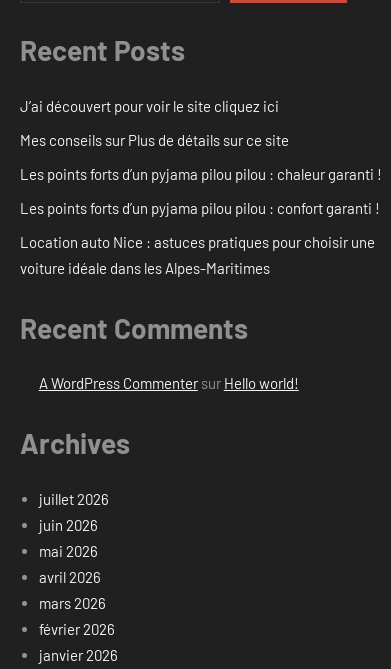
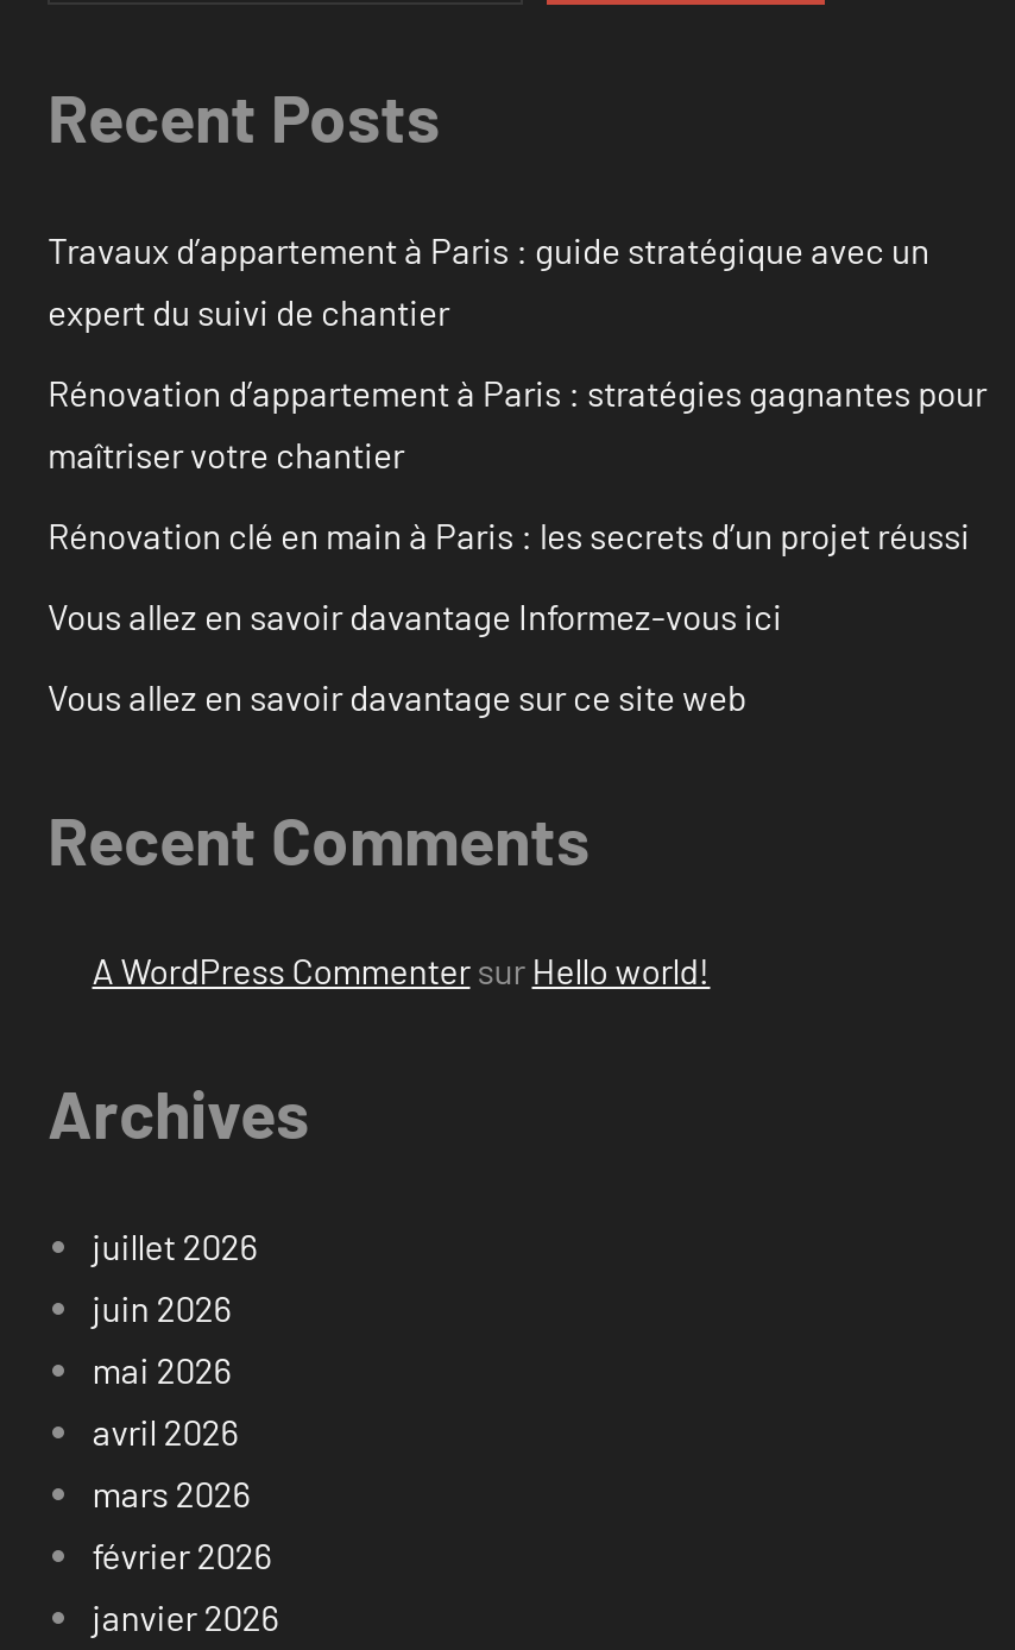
[20,97,279,115] J’ai découvert pour voir le site cliquez ici -> [48,228,929,332] Travaux d’appartement à Paris : guide stratégique avec un | expert du suivi de chantier
[20,131,289,149] Mes conseils sur Plus de détails sur ce site -> [48,370,986,475] Rénovation d’appartement à Paris : stratégies gagnantes pour | maîtriser votre chantier
[20,165,382,183] Les points forts d’un pyjama pilou pilou : chaleur garanti ! -> [48,513,970,556] Rénovation clé en main à Paris : les secrets d’un projet réussi
[20,199,380,217] Les points forts d’un pyjama pilou pilou : confort garanti ! -> [48,594,782,637] Vous allez en savoir davantage Informez-vous ici
[20,233,375,277] Location auto Nice : astuces pratiques pour choisir une | voiture idéale dans les Alpes-Maritimes -> [48,675,746,718] Vous allez en savoir davantage sur ce site web

